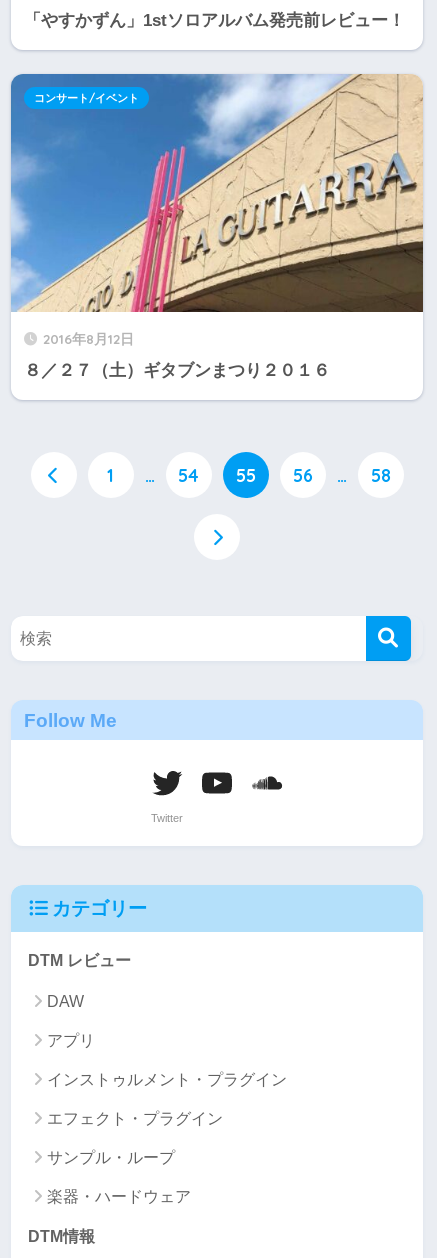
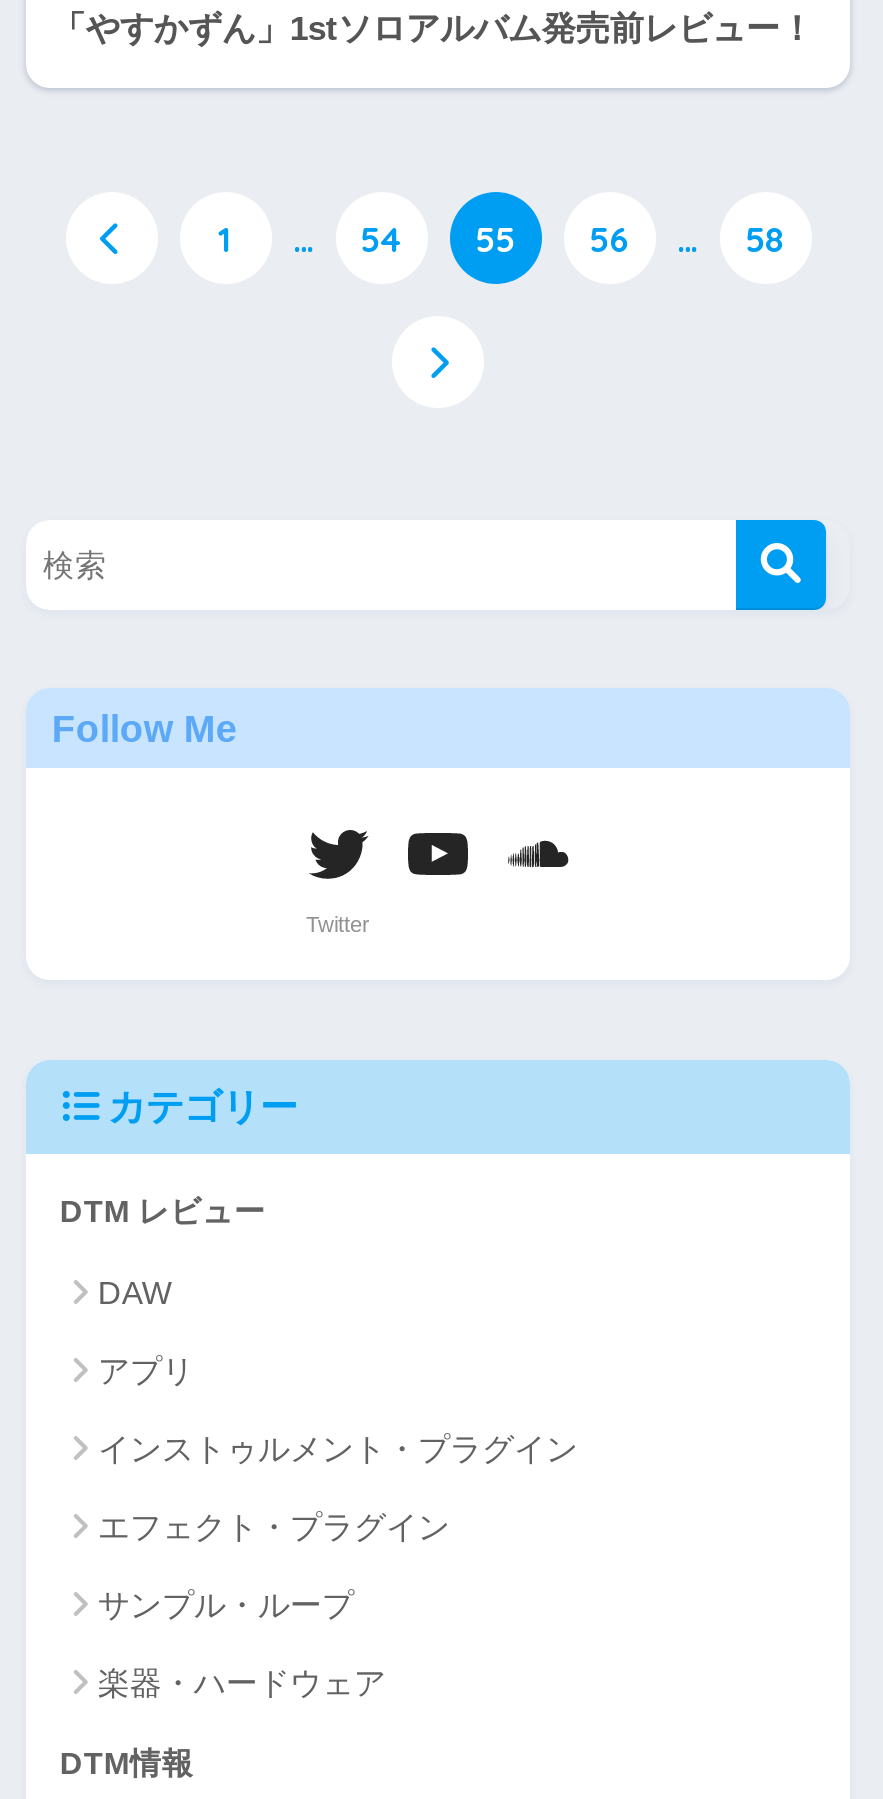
[10,73,424,313] [image] | コンサート/イベント -> none
[24,330,330,380] 2016年8月12日 | ８／２７（土）ギタブンまつり２０１６ -> none

